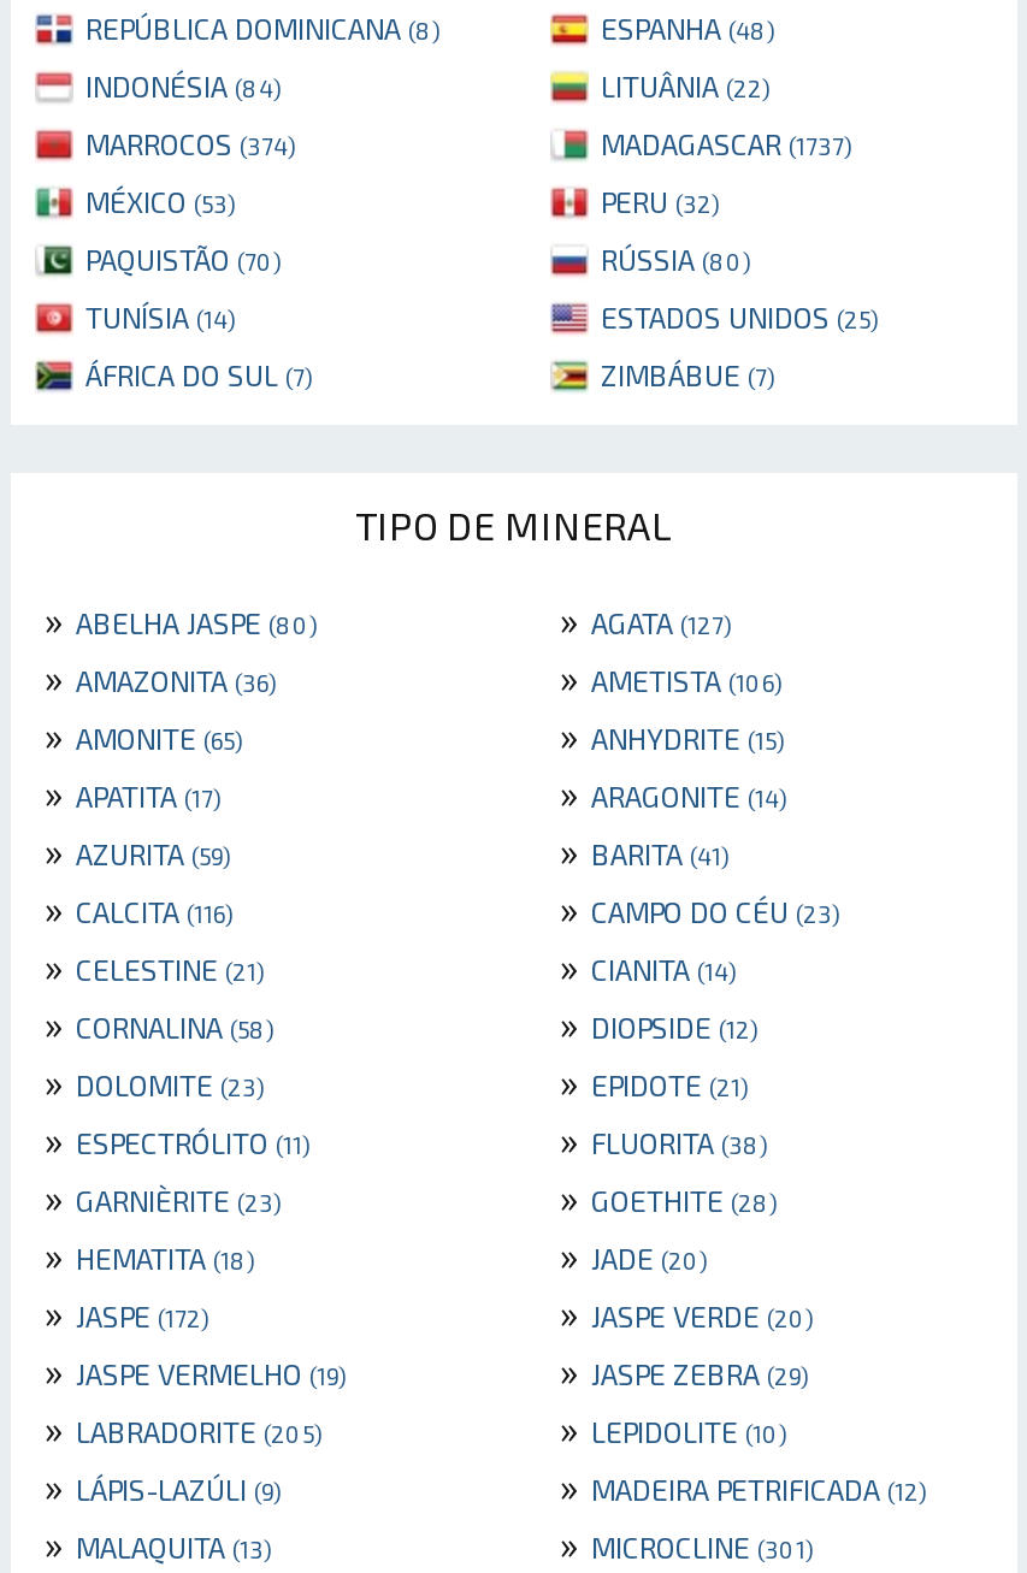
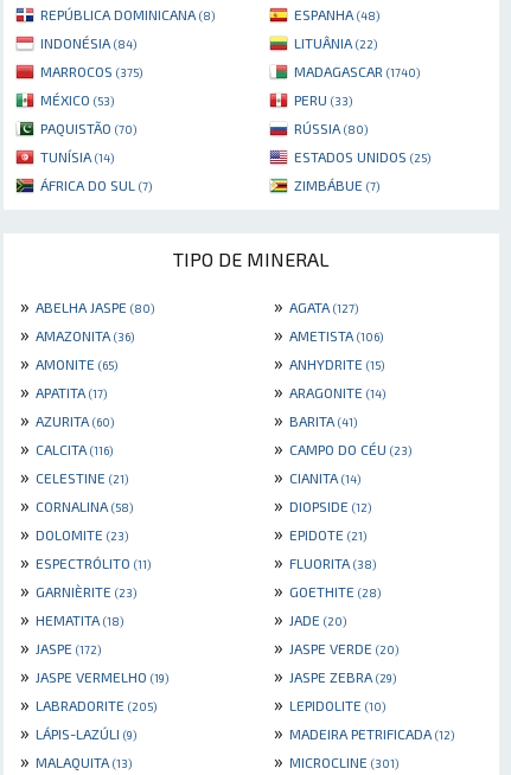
[85,127,295,161] MARROCOS (374) -> [40,63,142,80] MARROCOS (375)
[601,127,851,161] MADAGASCAR (1737) -> [294,63,420,80] MADAGASCAR (1740)
[601,185,719,219] PERU (32) -> [294,92,352,108] PERU (33)
[35,828,230,873] » AZURITA (59) -> [15,408,114,431] » AZURITA (60)

